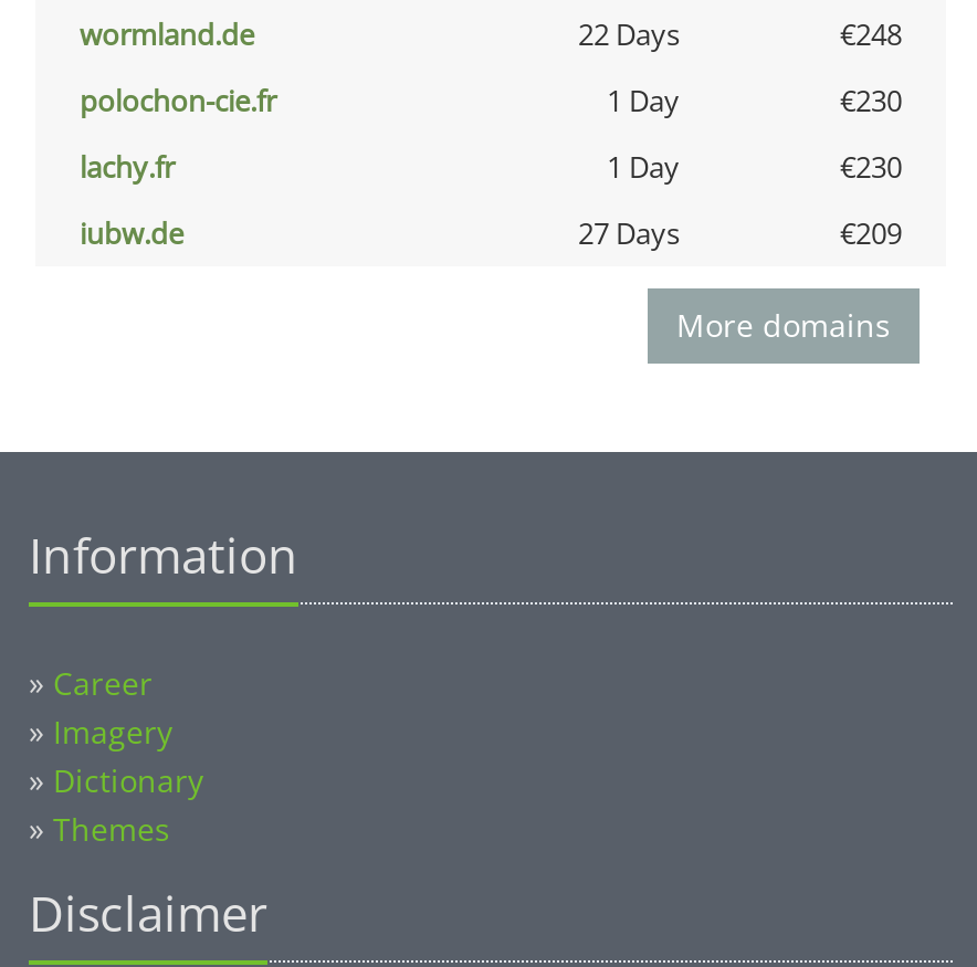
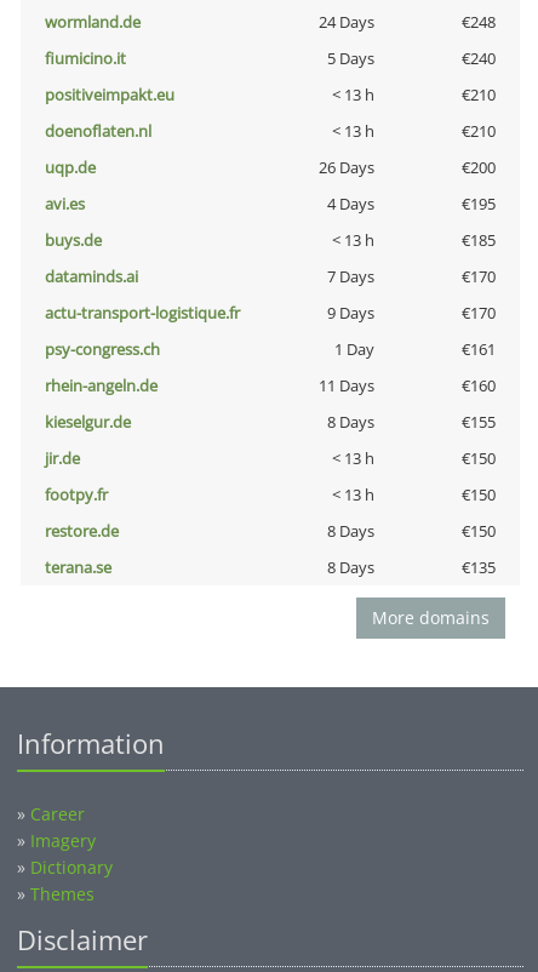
[578,14,680,54] 22 Days -> [318,11,374,33] 24 Days
[80,81,276,120] polochon-cie.fr -> [45,47,496,360] fiumicino.it | 5 Days | €240 | positiveimpakt.eu | < 13 h | €210 | doenoflaten.nl | < 13 h | €210 | uqp.de | 26 Days | €200 | avi.es | 4 Days | €195 | buys.de | < 13 h | €185 | dataminds.ai | 7 Days | €170 | actu-transport-logistique.fr | 9 Days | €170 | psy-congress.ch
[80,81,902,253] €230 | lachy.fr | 1 Day | €230 | iubw.de | 27 Days | €209 -> [45,338,496,578] €161 | rhein-angeln.de | 11 Days | €160 | kieselgur.de | 8 Days | €155 | jir.de | < 13 h | €150 | footpy.fr | < 13 h | €150 | restore.de | 8 Days | €150 | terana.se | 8 Days | €135

